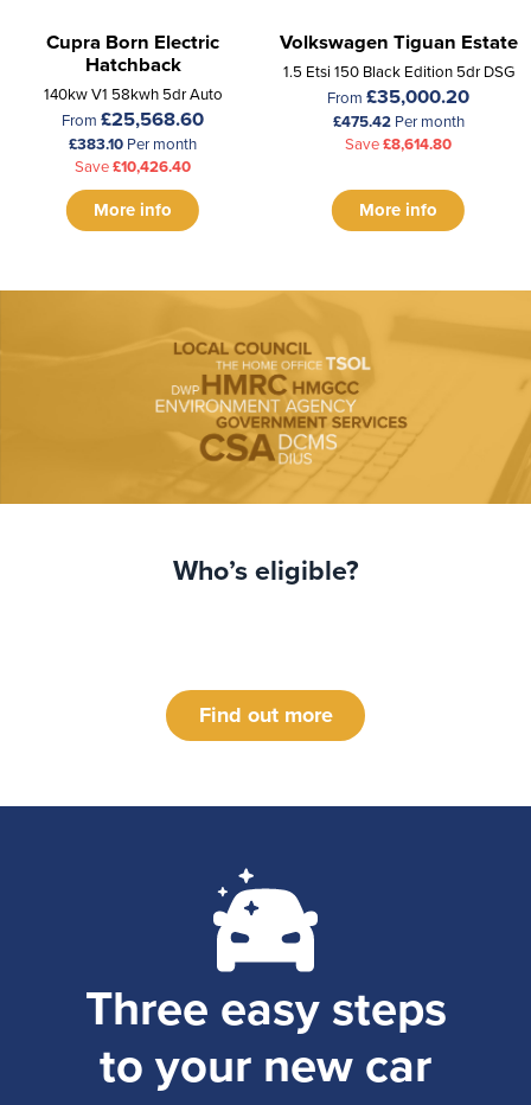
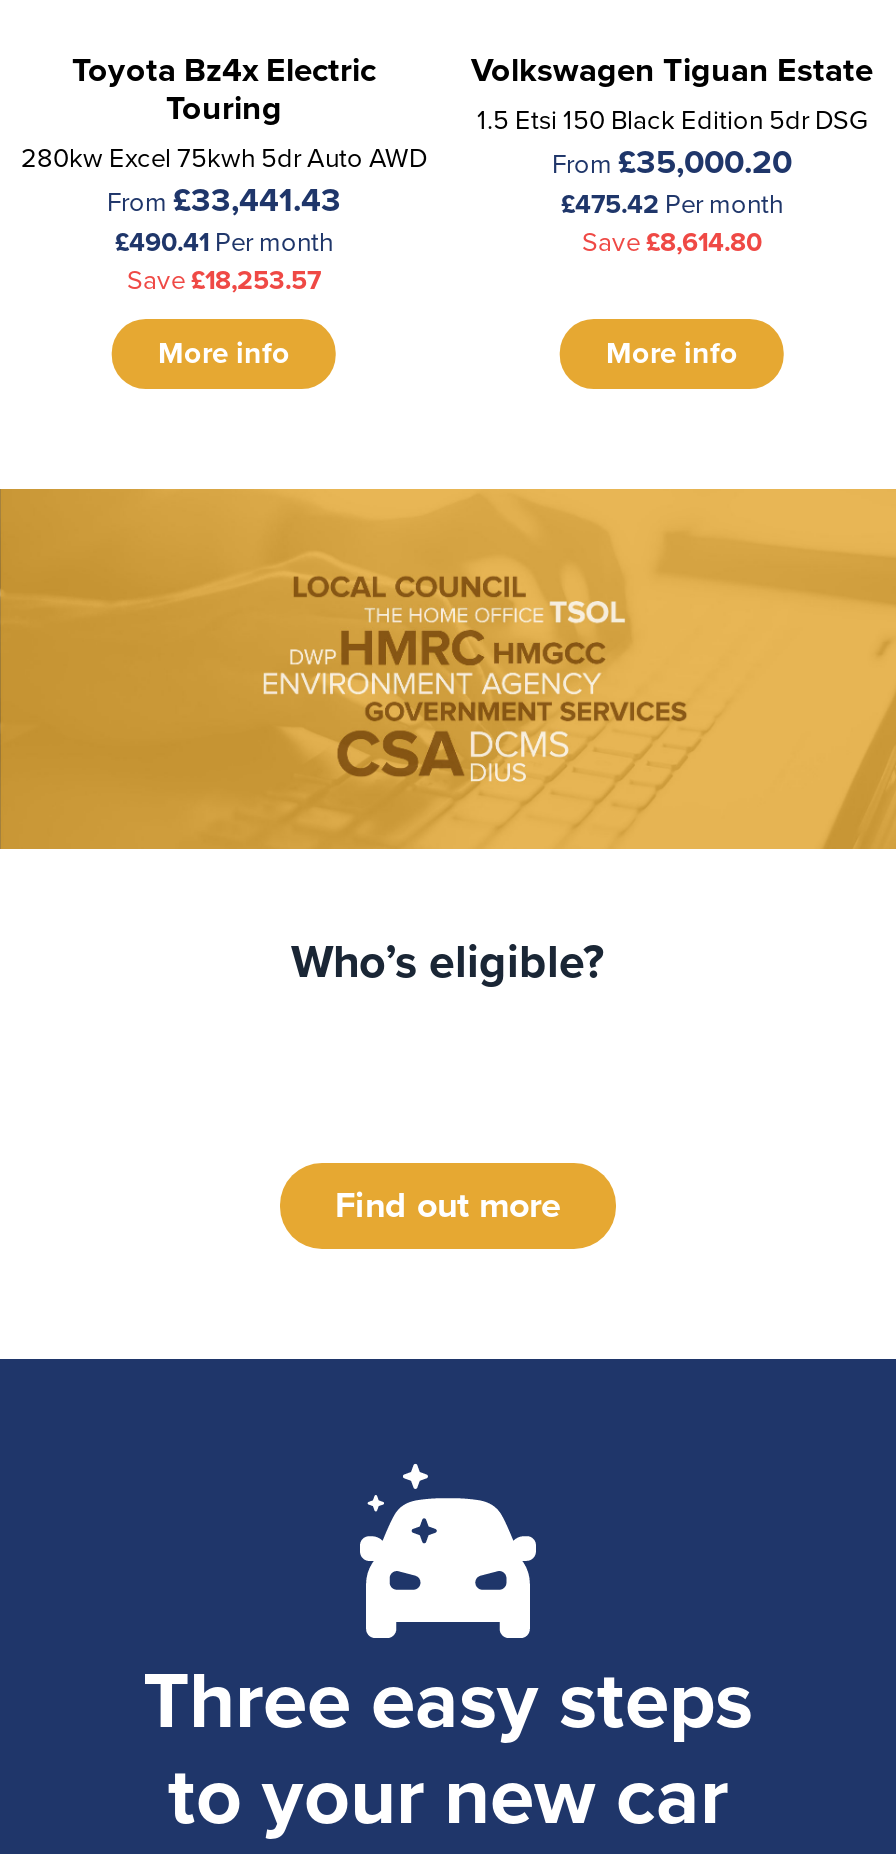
[43,30,222,176] Cupra Born Electric | Hatchback | 140kw V1 58kwh 5dr Auto | From £25,568.60 | £383.10 Per month | Save £10,426.40 -> [21,50,427,296] Toyota Bz4x Electric | Touring | 280kw Excel 75kwh 5dr Auto AWD | From £33,441.43 | £490.41 Per month | Save £18,253.57

